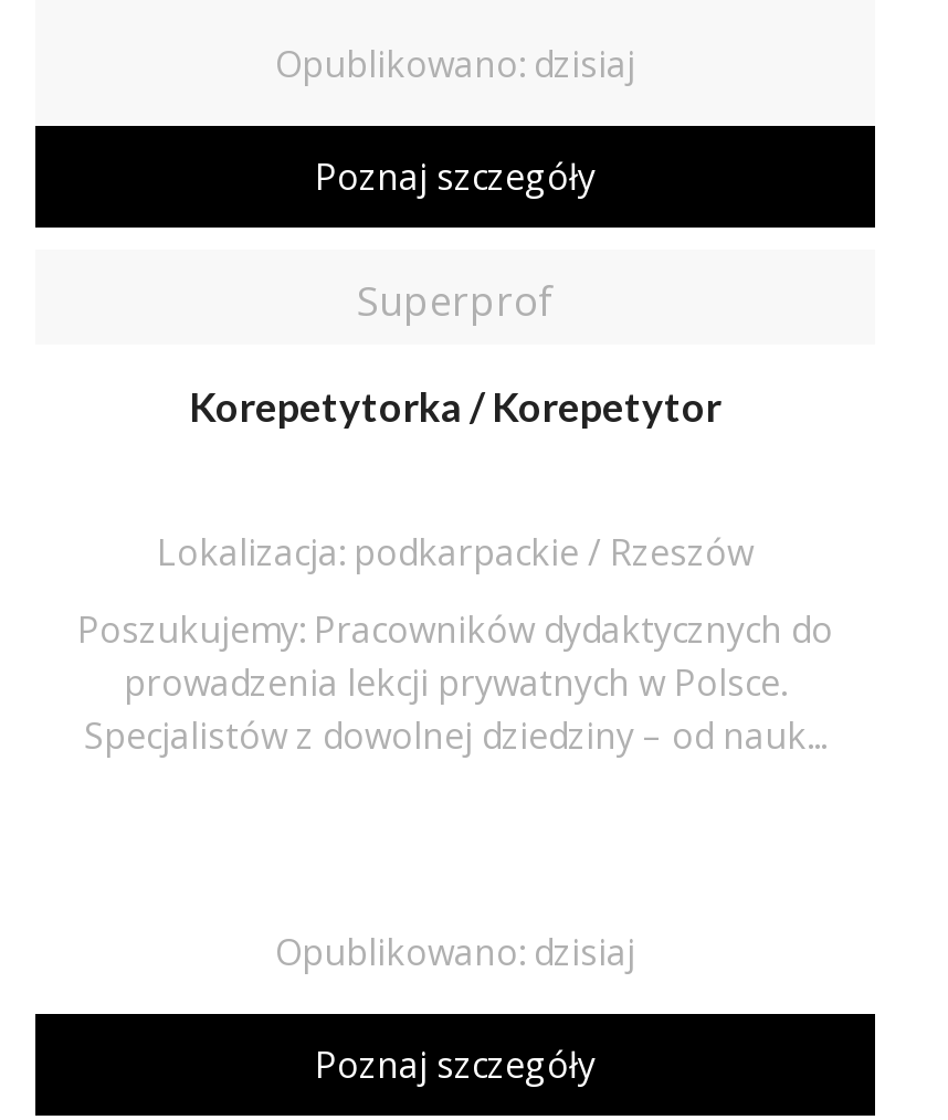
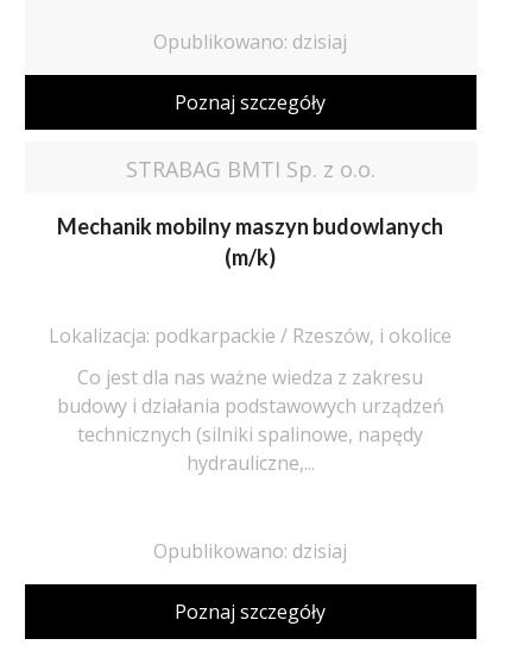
[357,274,554,327] Superprof -> [126,155,375,183] STRABAG BMTI Sp. z o.o.
[189,382,721,431] Korepetytorka / Korepetytor -> [58,213,444,270] Mechanik mobilny maszyn budowlanych | (m/k)
[157,528,754,577] Lokalizacja: podkarpackie / Rzeszów -> [49,322,452,349] Lokalizacja: podkarpackie / Rzeszów, i okolice
[77,605,833,760] Poszukujemy: Pracowników dydaktycznych do | prowadzenia lekcji prywatnych w Polsce. | Specjalistów z dowolnej dziedziny – od nauk... -> [57,364,444,476] Co jest dla nas ważne wiedza z zakresu | budowy i działania podstawowych urządzeń | technicznych (silniki spalinowe, napędy | hydrauliczne,...

